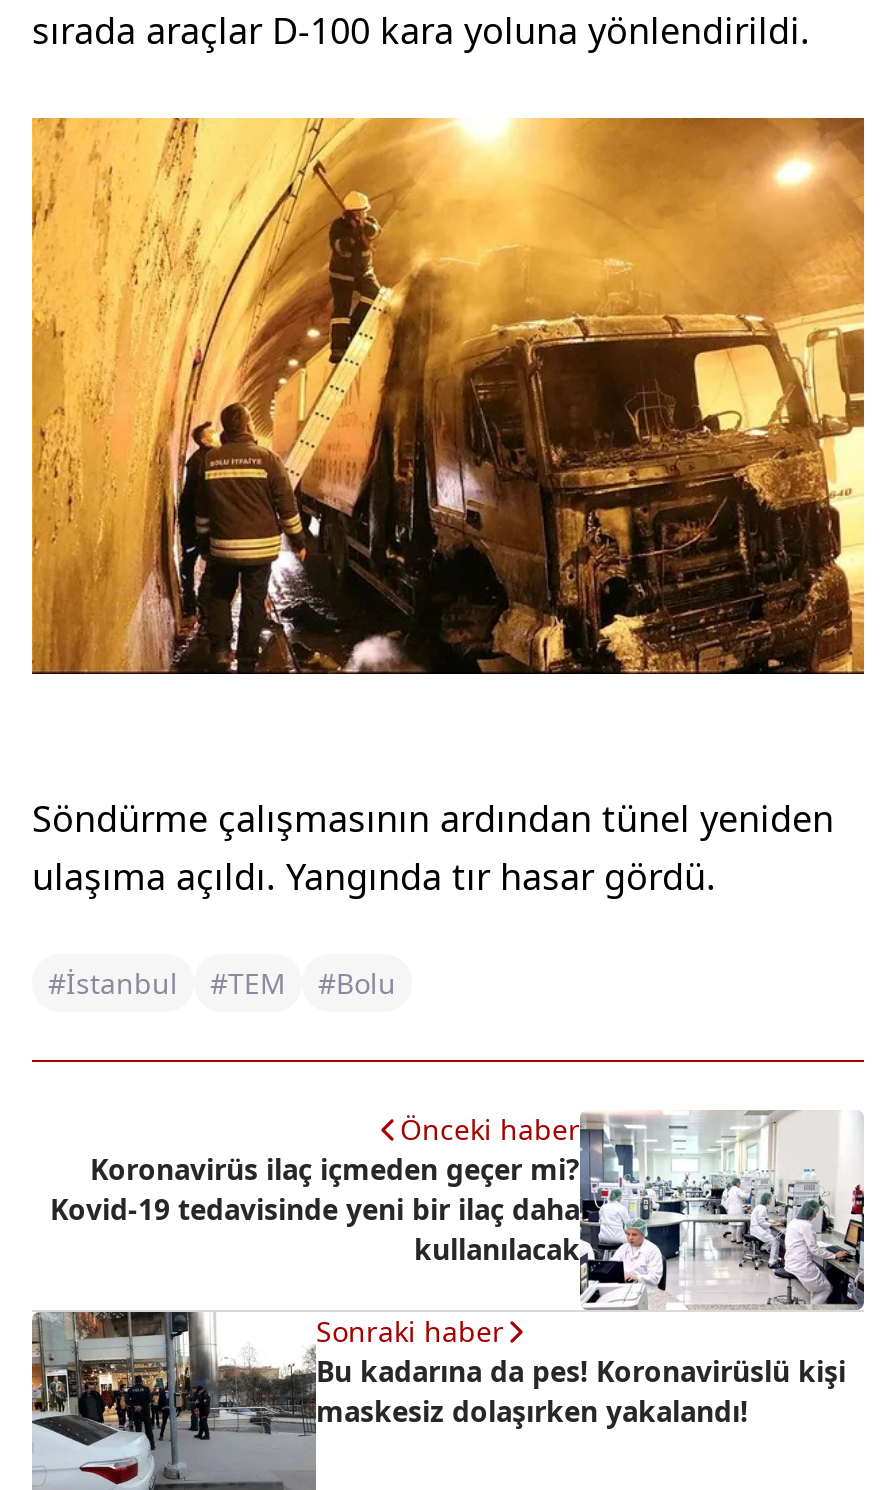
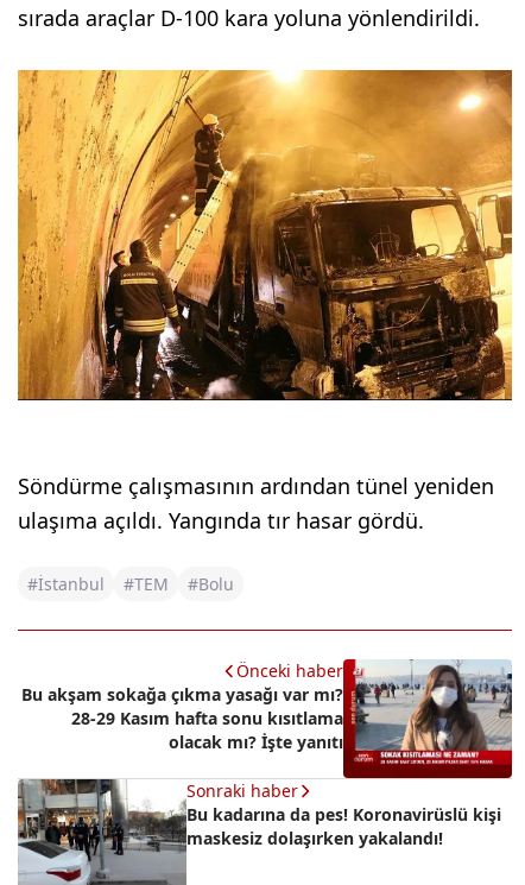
[50,1110,866,1312] [image] | Koronavirüs ilaç içmeden geçer mi? | Kovid-19 tedavisinde yeni bir ilaç daha | kullanılacak -> [21,658,513,779] [image] | Bu akşam sokağa çıkma yasağı var mı? | 28-29 Kasım hafta sonu kısıtlama | olacak mı? İşte yanıtı

